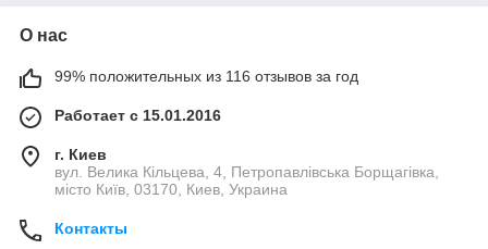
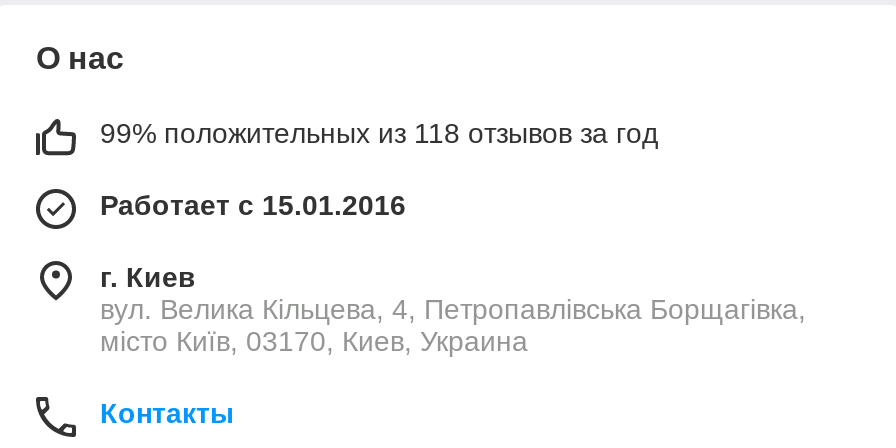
[54,68,358,85] 99% положительных из 116 отзывов за год -> [100,118,658,150] 99% положительных из 118 отзывов за год

